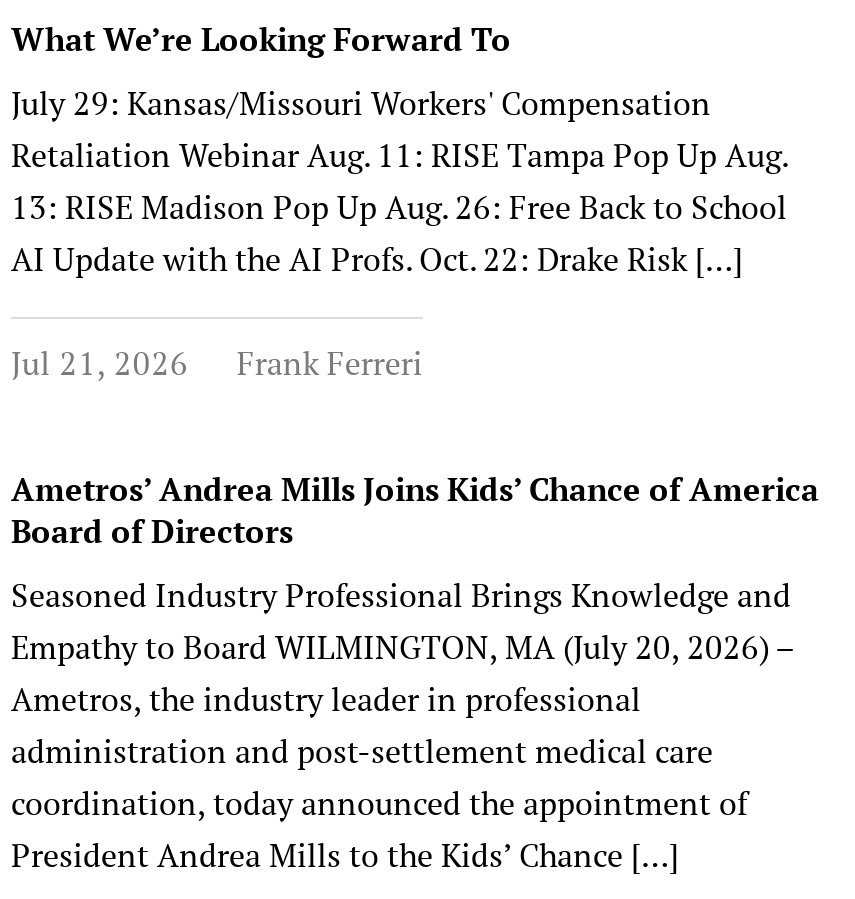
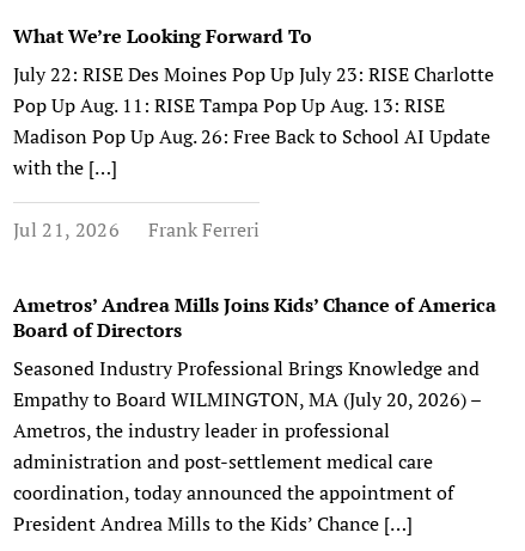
[11,80,787,280] July 29: Kansas/Missouri Workers' Compensation | Retaliation Webinar Aug. 11: RISE Tampa Pop Up Aug. | 13: RISE Madison Pop Up Aug. 26: Free Back to School | AI Update with the AI Profs. Oct. 22: Drake Risk […] -> [13,61,494,180] July 22: RISE Des Moines Pop Up July 23: RISE Charlotte | Pop Up Aug. 11: RISE Tampa Pop Up Aug. 13: RISE | Madison Pop Up Aug. 26: Free Back to School AI Update | with the […]

